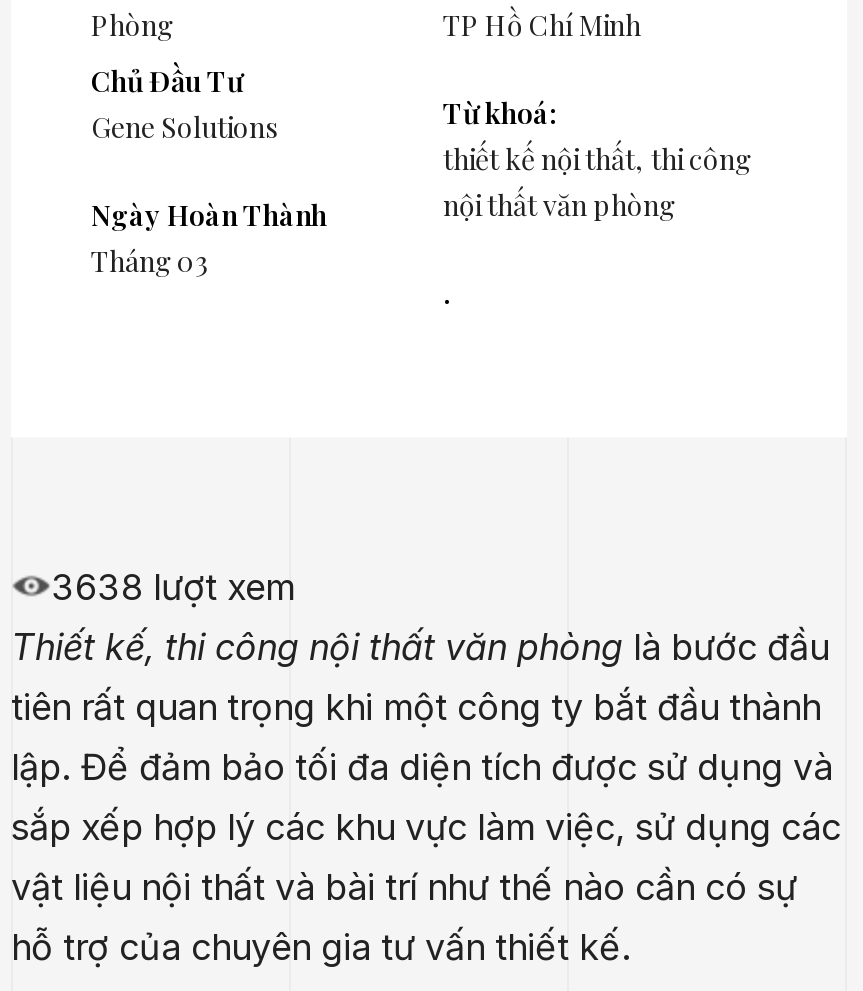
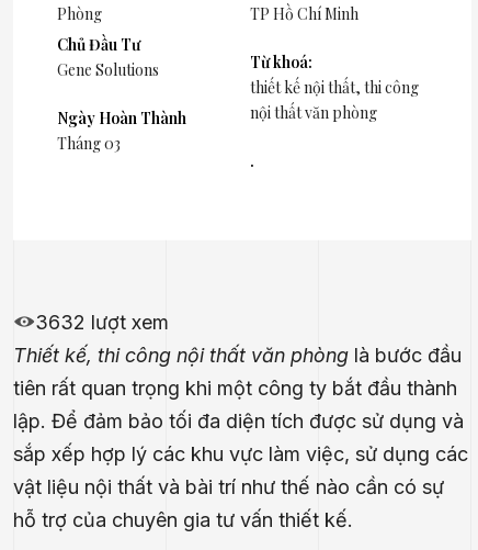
[51,565,295,607] 3638 lượt xem -> [35,310,169,333] 3632 lượt xem

